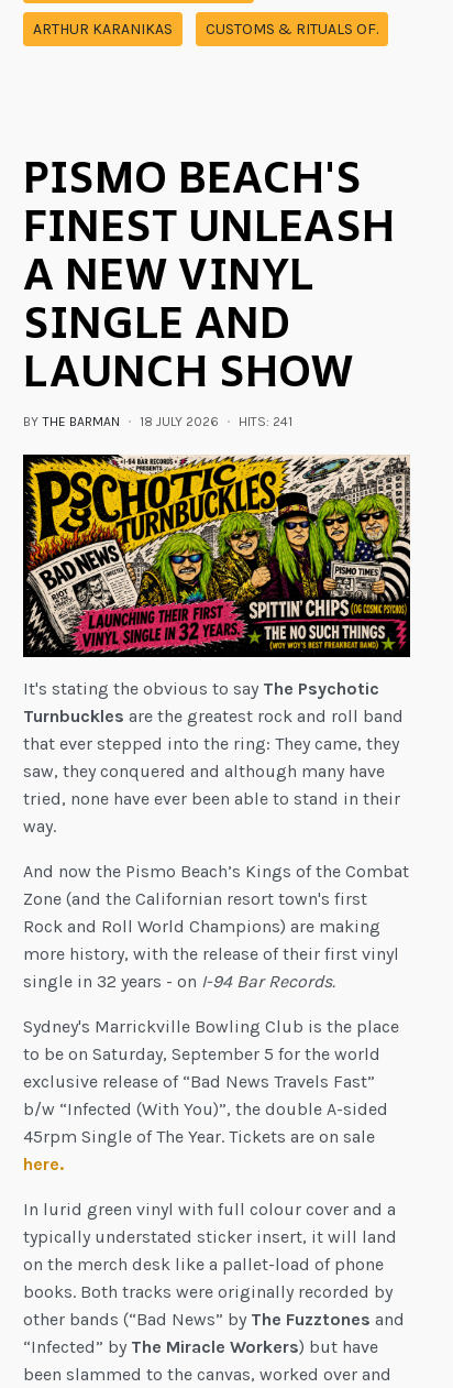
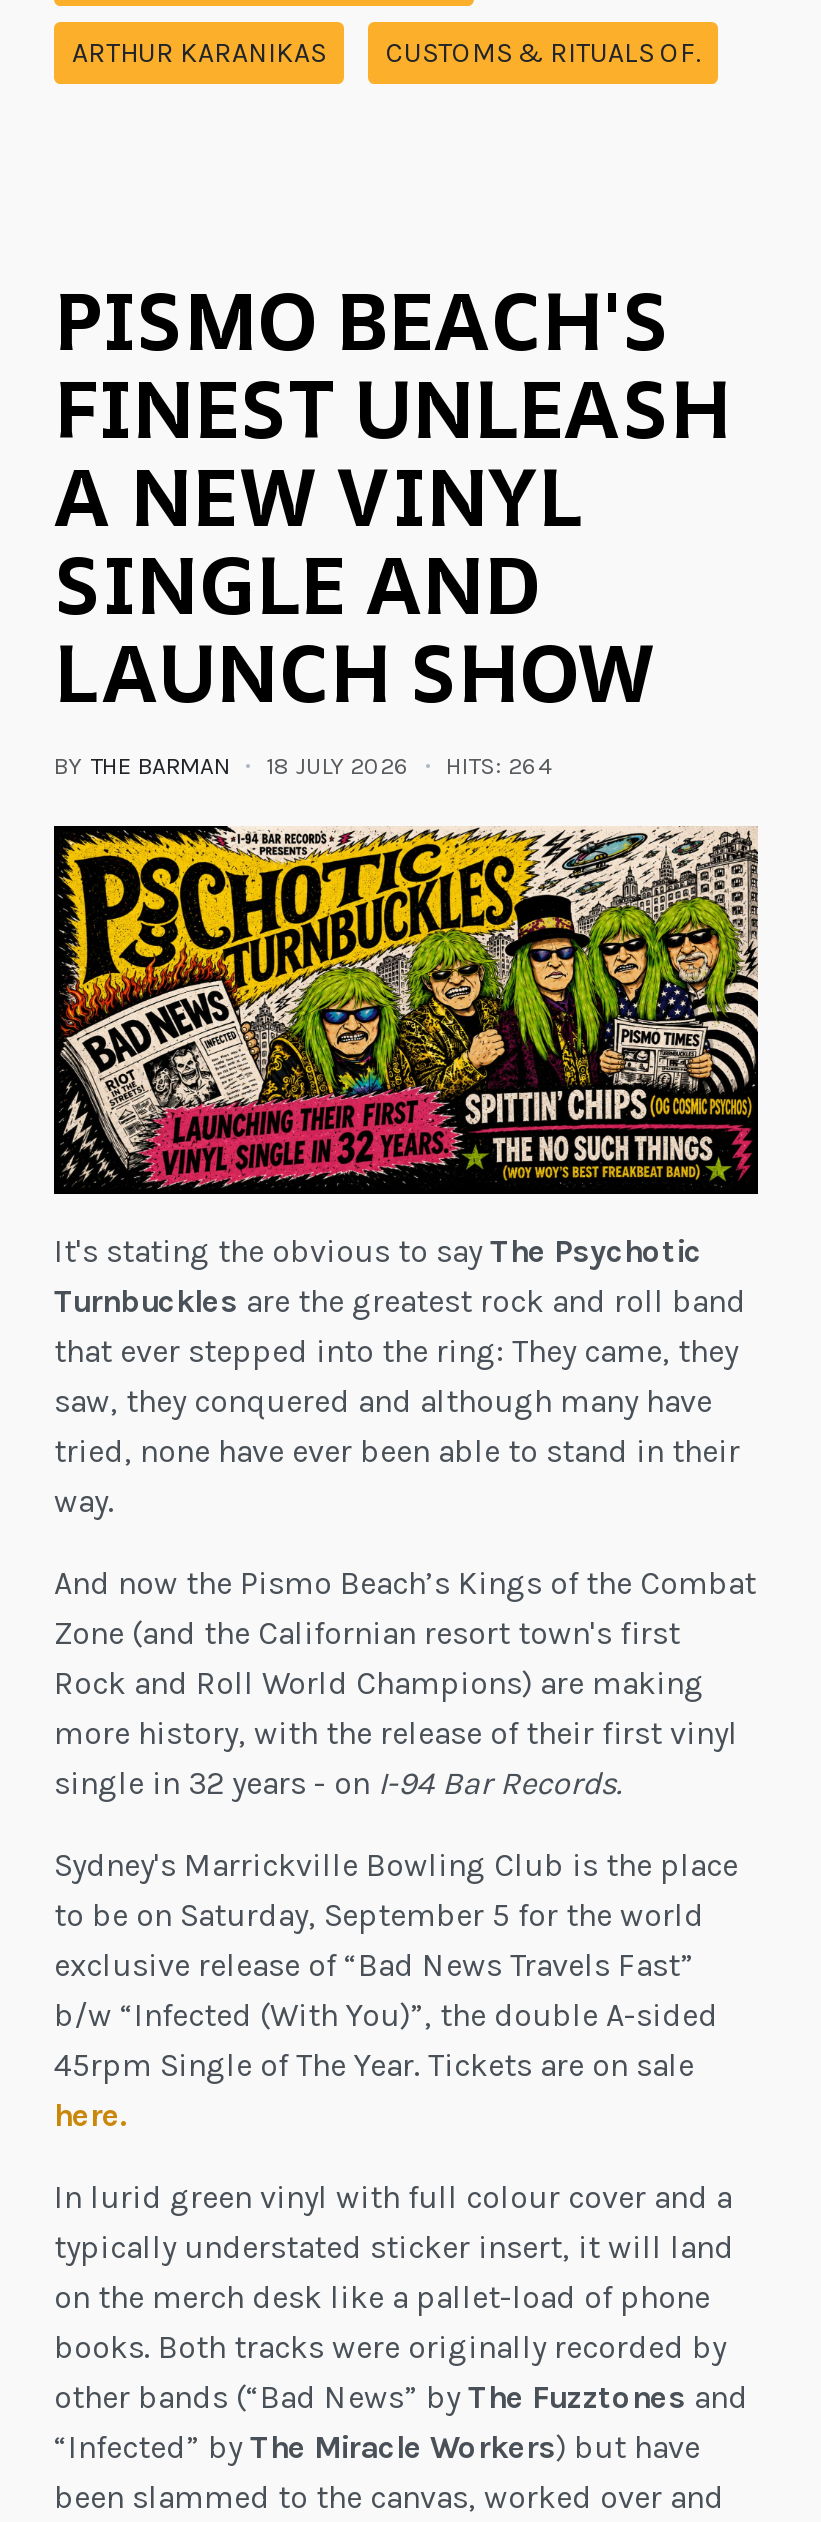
[23,413,292,429] BY THE BARMAN 18 JULY 2026 HITS: 241 -> [54,751,552,779] BY THE BARMAN 18 JULY 2026 HITS: 264

